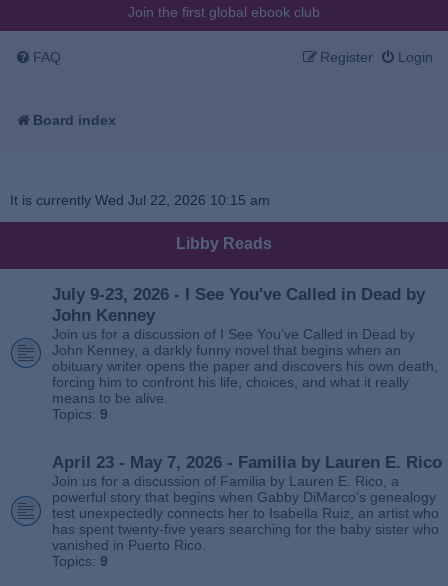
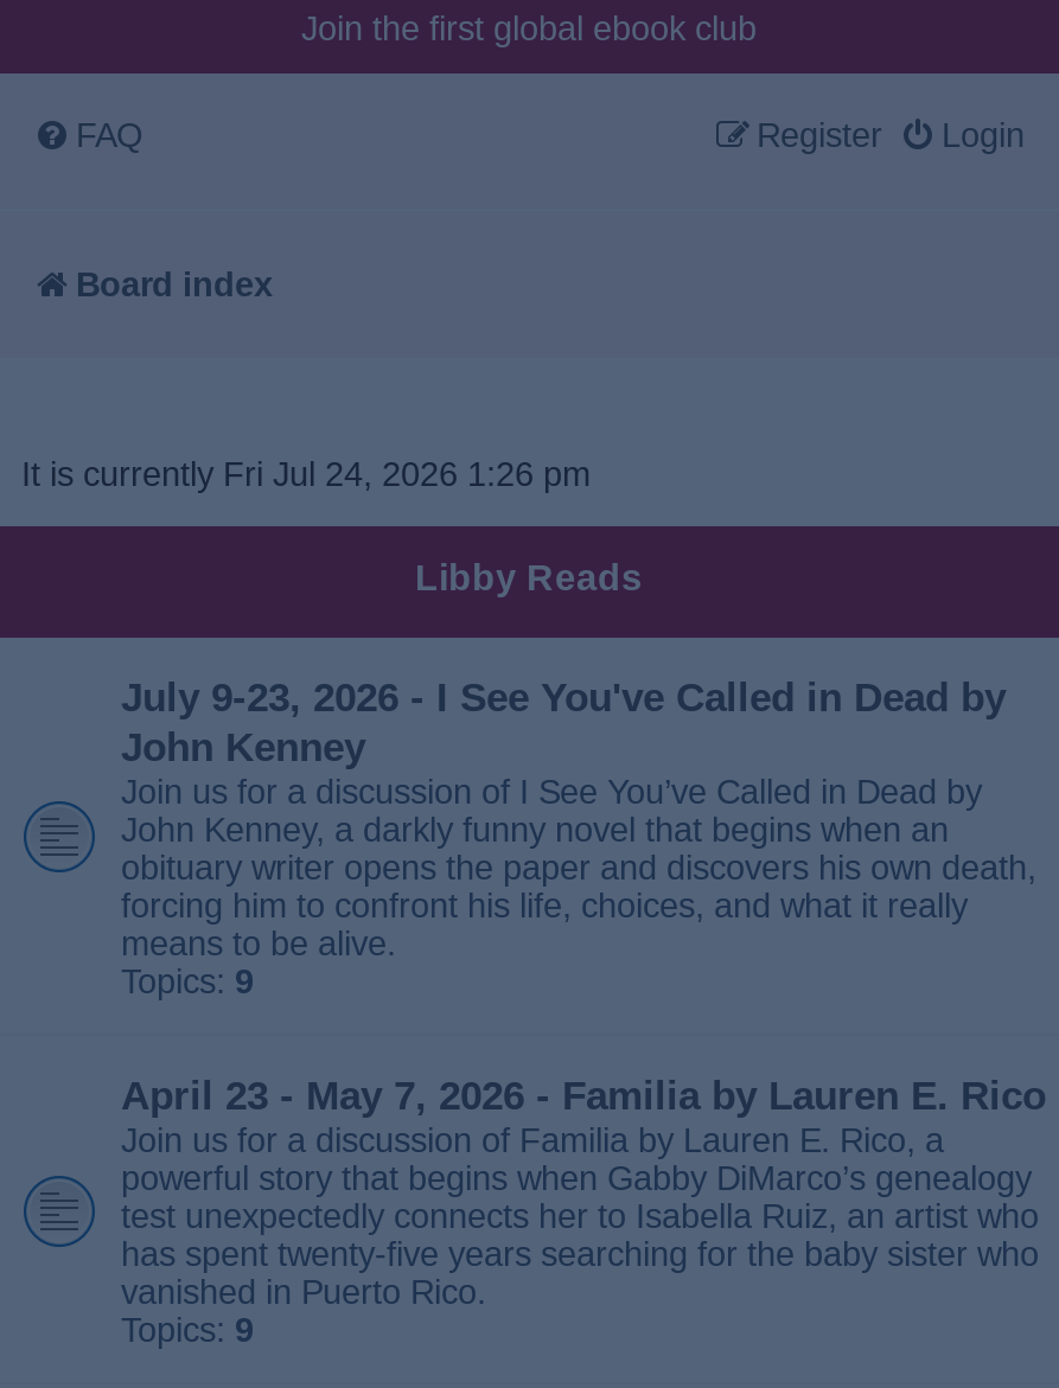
[10,192,270,208] It is currently Wed Jul 22, 2026 10:15 am -> [21,455,591,493] It is currently Fri Jul 24, 2026 1:26 pm

